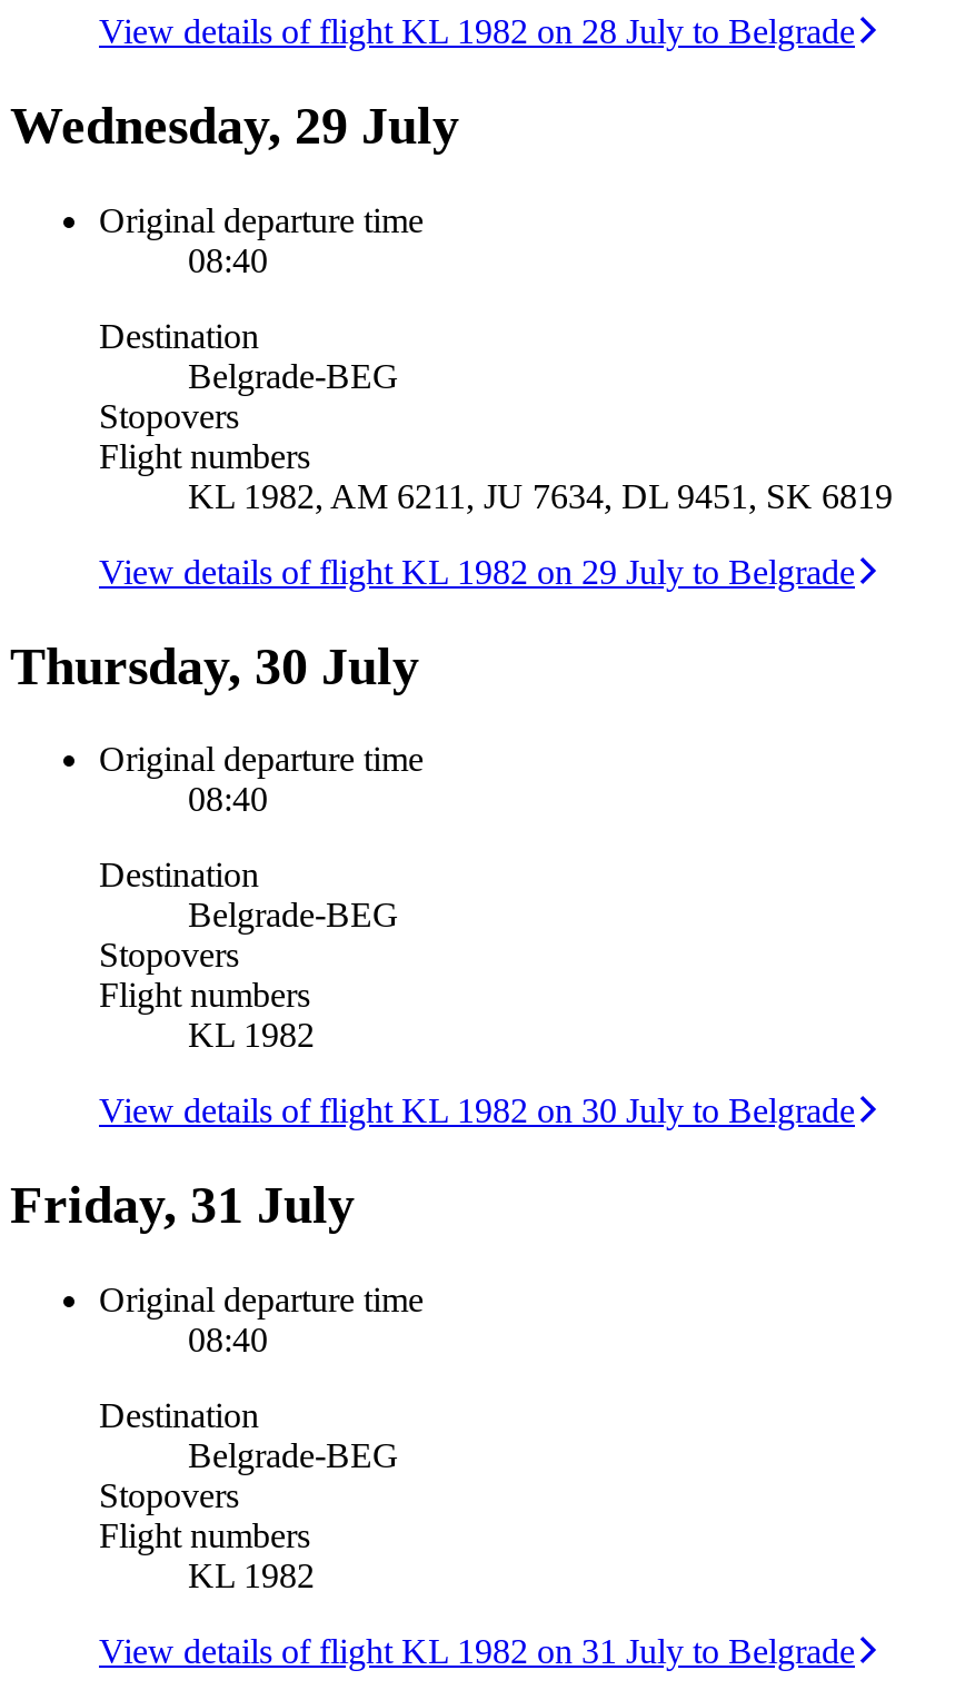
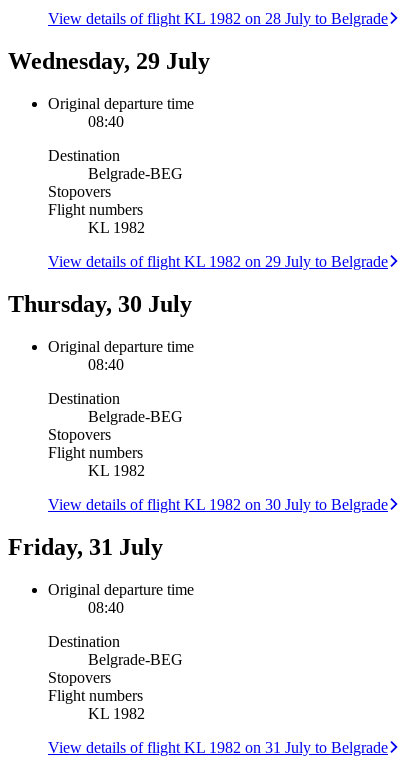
[188,476,893,514] KL 1982, AM 6211, JU 7634, DL 9451, SK 6819 -> [88,219,145,236] KL 1982

